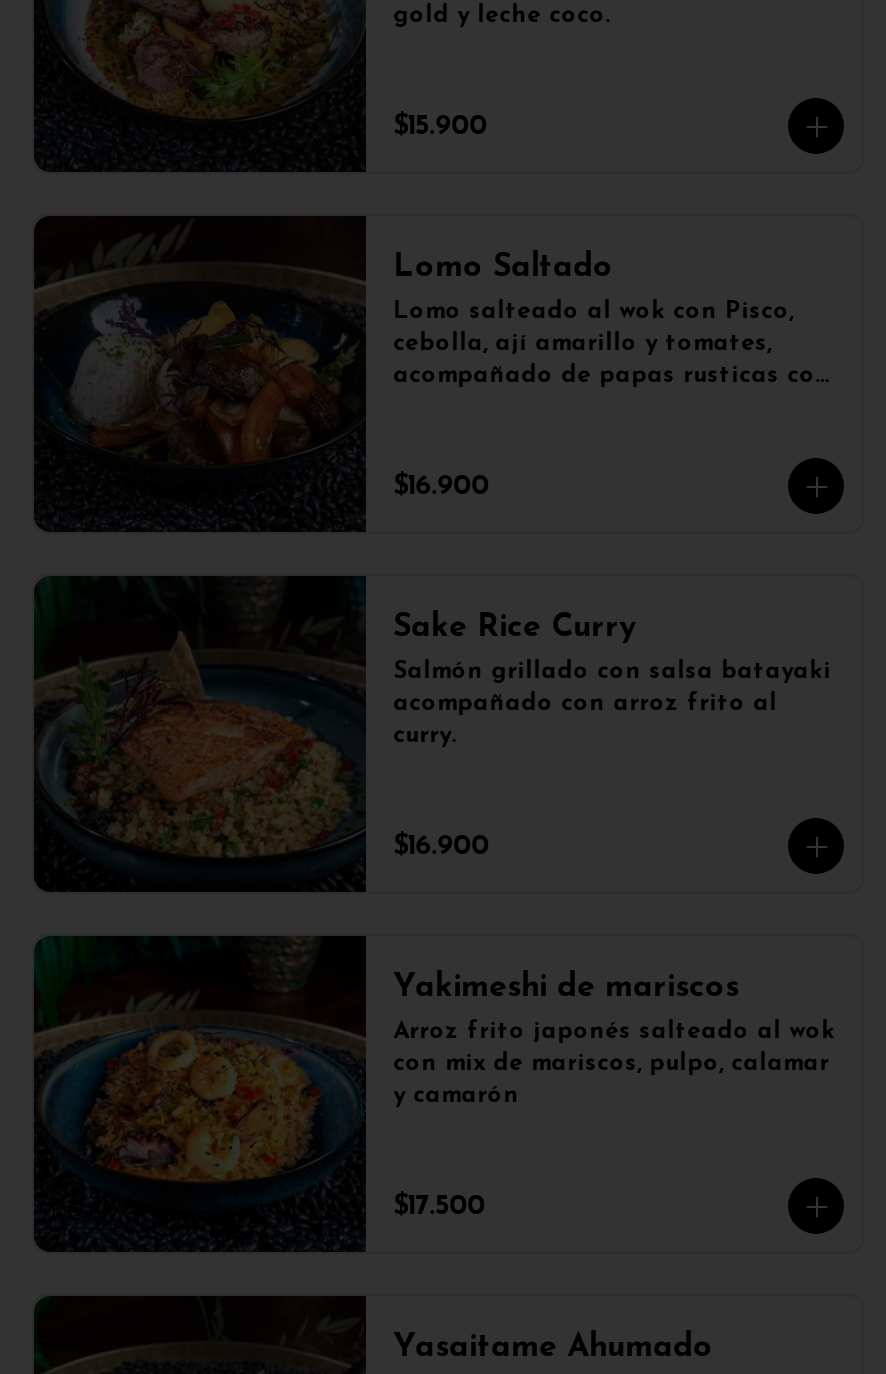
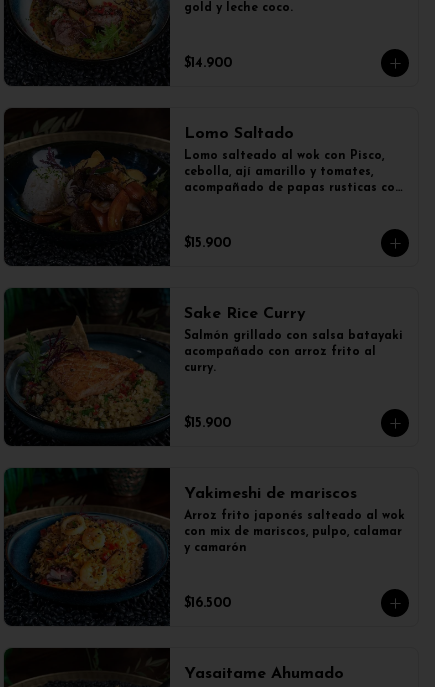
[393,112,487,142] $15.900 -> [184,56,232,71] $14.900
[393,472,489,502] $16.900 -> [184,236,231,251] $15.900
[393,832,489,862] $16.900 -> [184,416,231,431] $15.900
[393,1192,485,1222] $17.500 -> [184,596,231,611] $16.500

